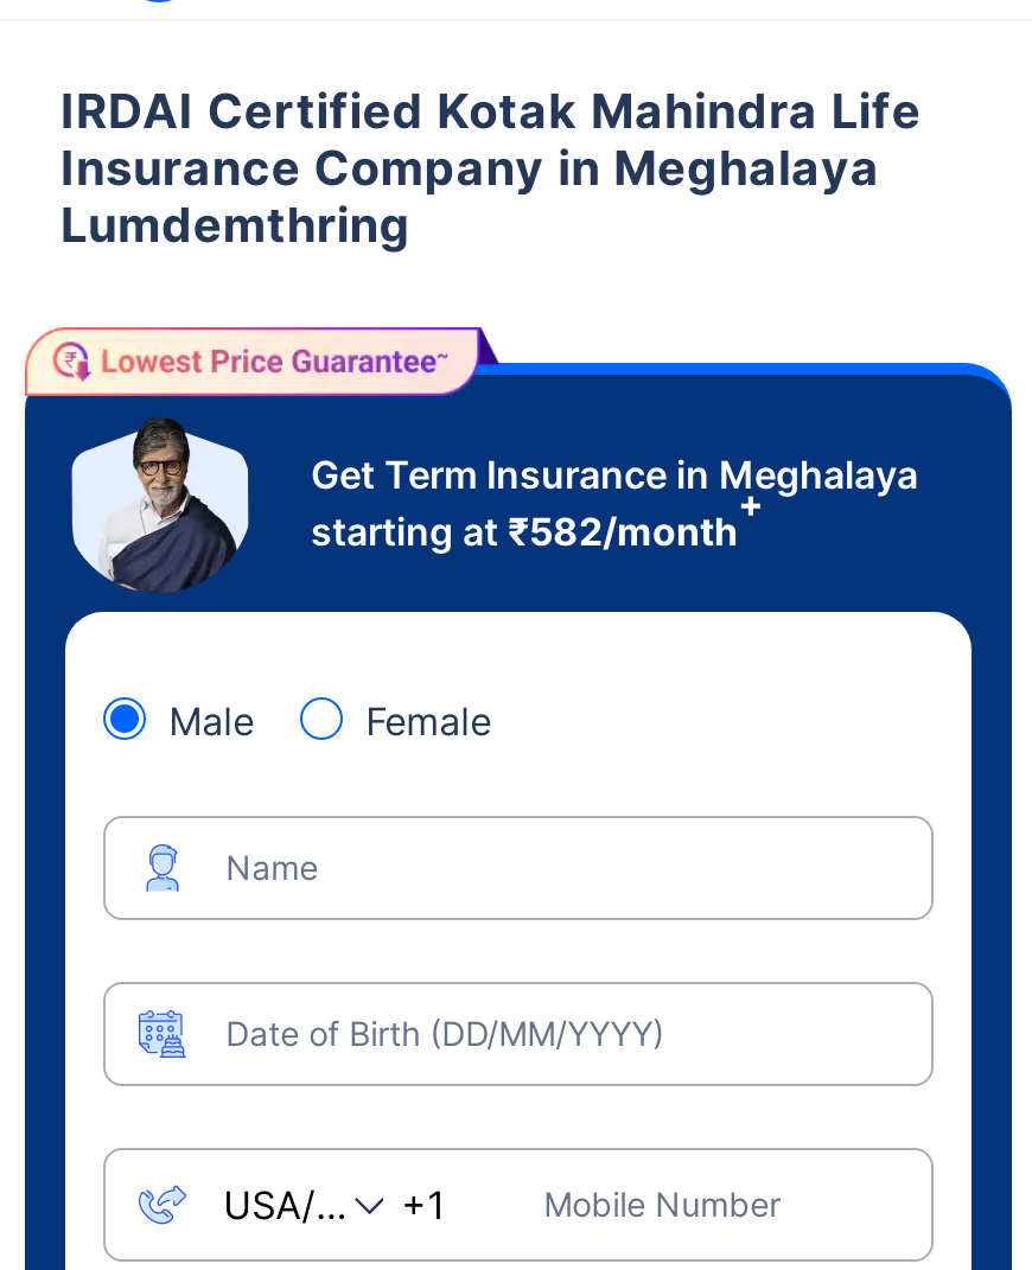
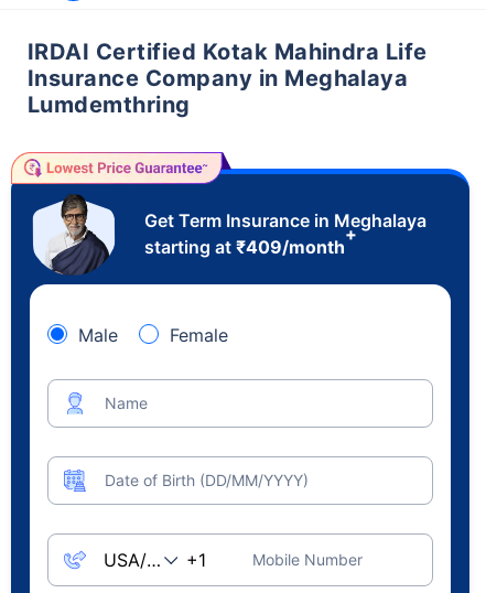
[311,508,738,555] starting at ₹582/month -> [144,236,344,258] starting at ₹409/month

